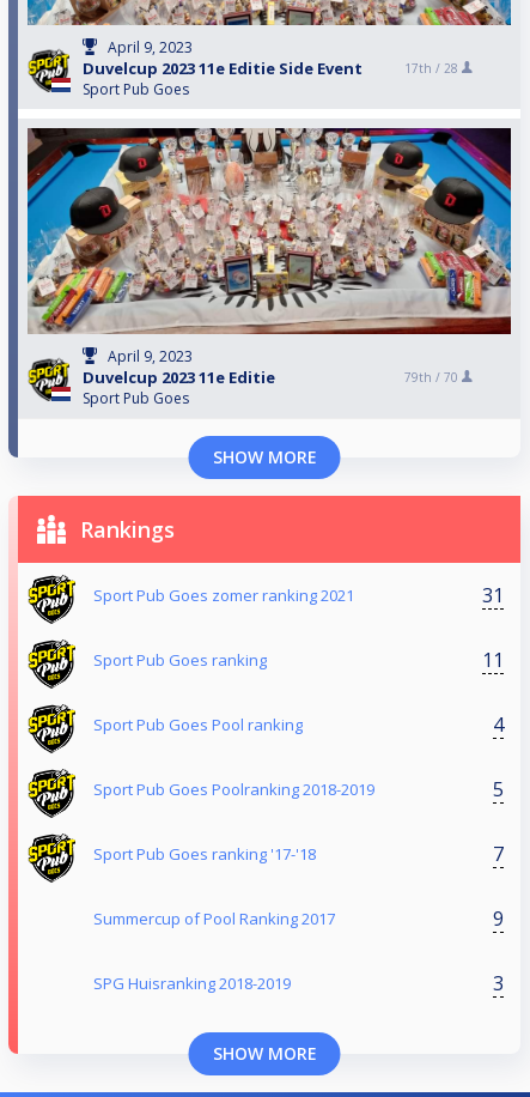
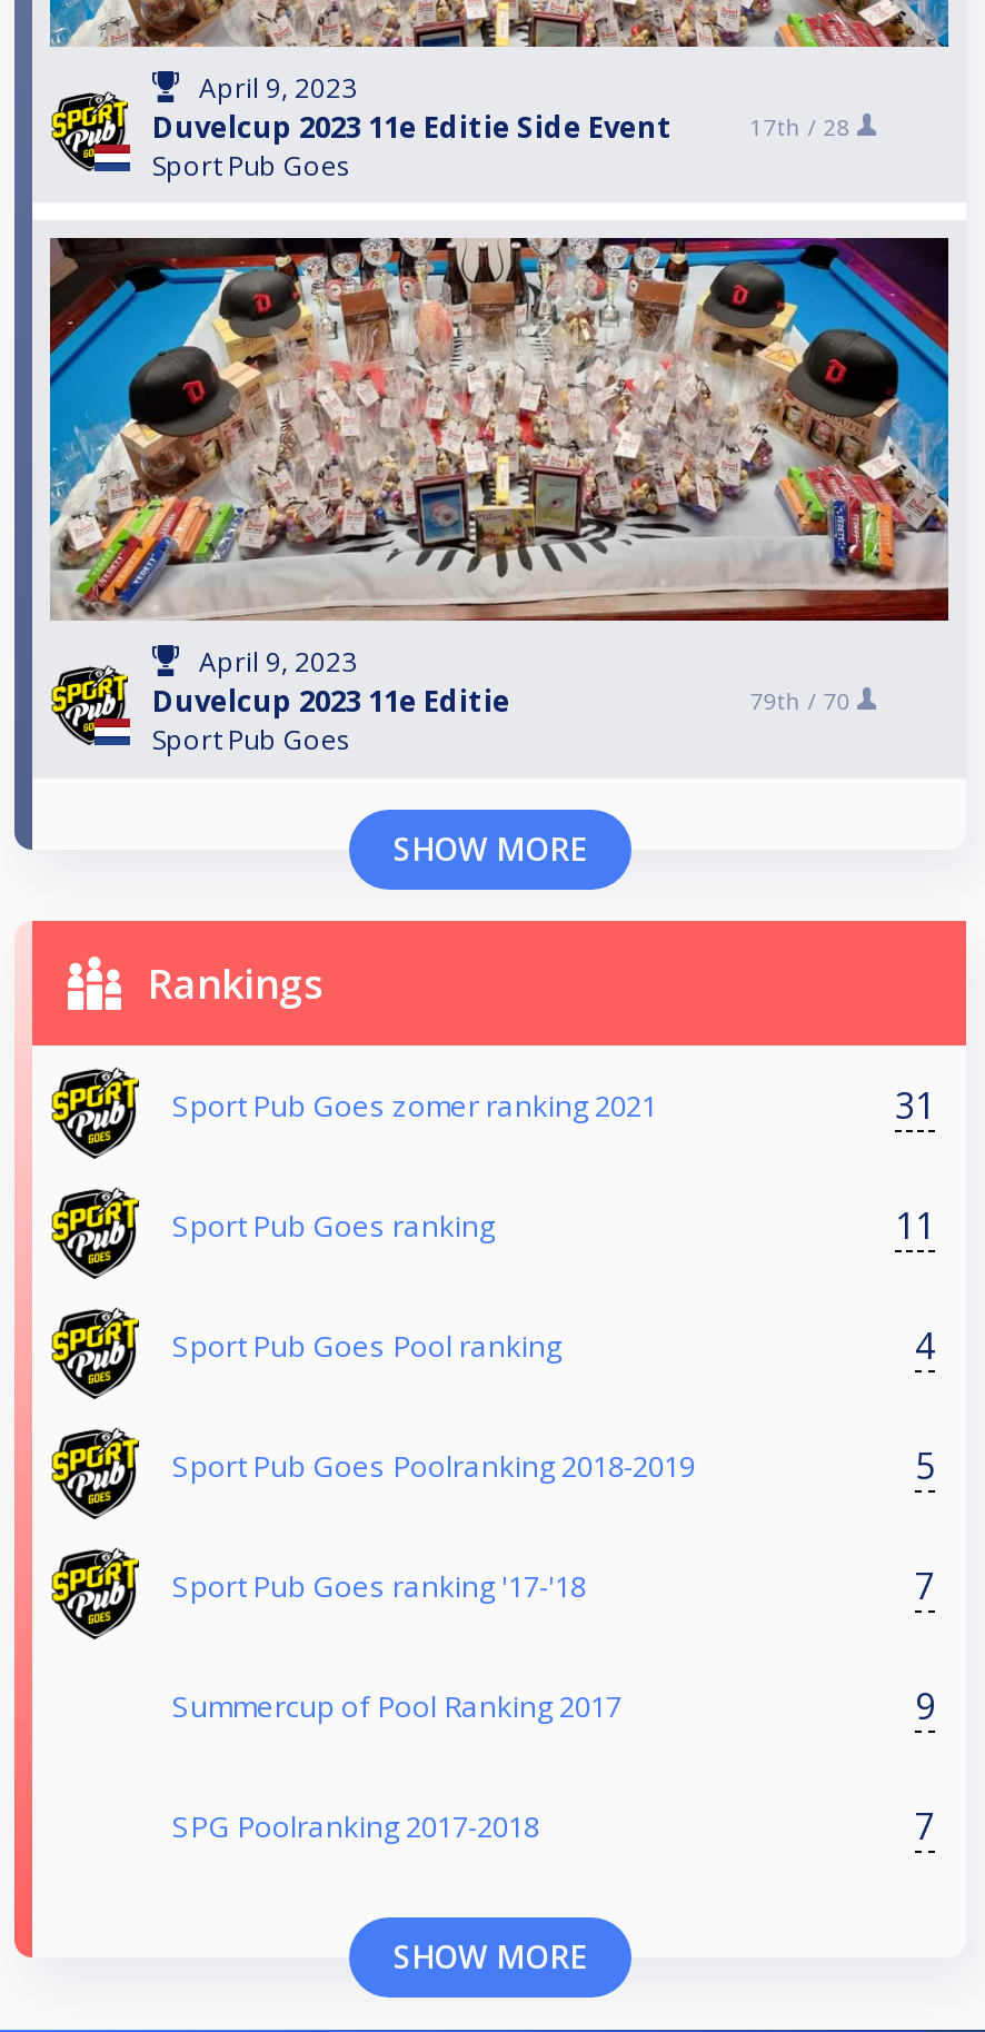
[93,973,291,994] SPG Huisranking 2018-2019 -> [172,1807,539,1847] SPG Poolranking 2017-2018
[493,970,504,996] 3 -> [915,1801,935,1850] 7

